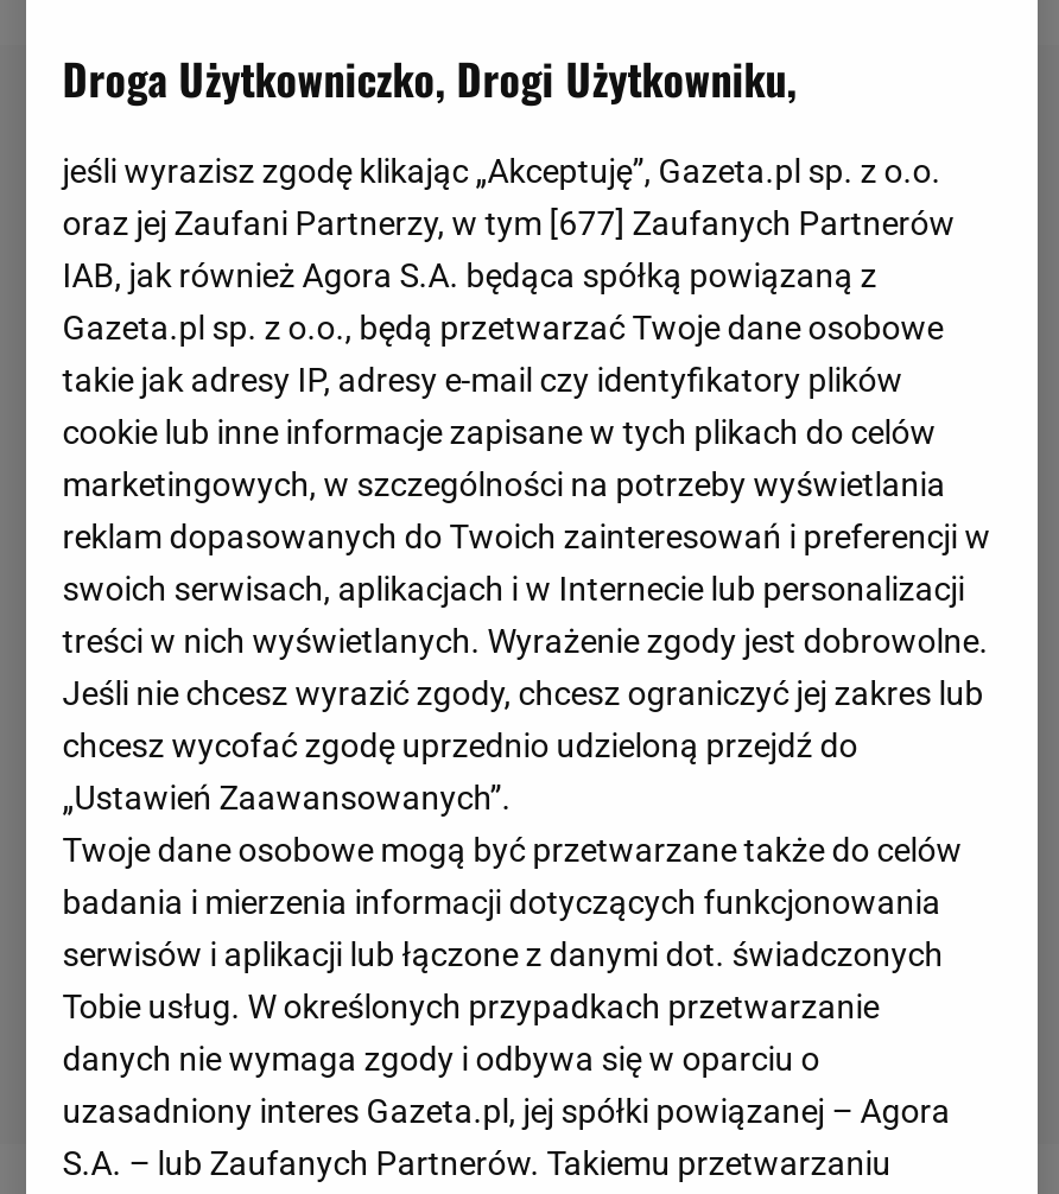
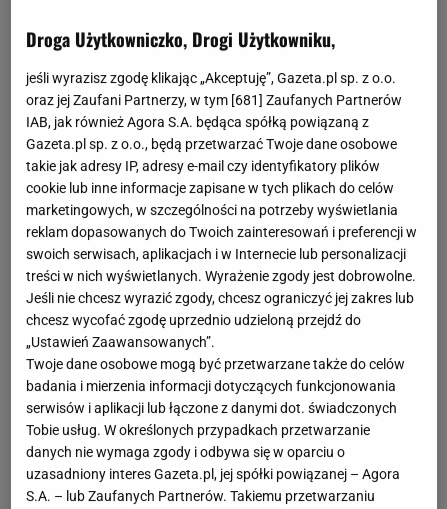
[62,205,955,243] oraz jej Zaufani Partnerzy, w tym [677] Zaufanych Partnerów -> [26,92,402,108] oraz jej Zaufani Partnerzy, w tym [681] Zaufanych Partnerów

